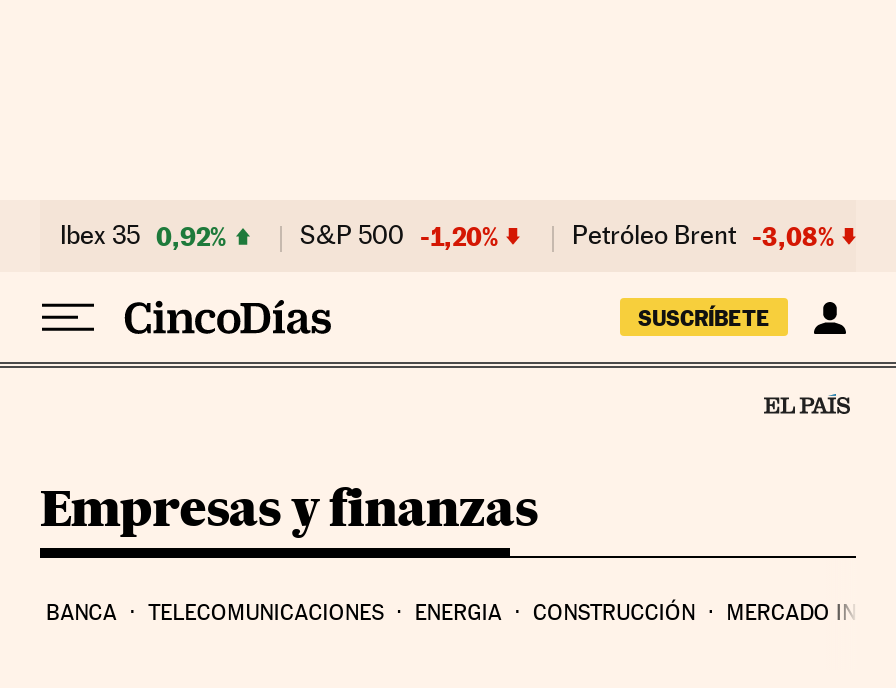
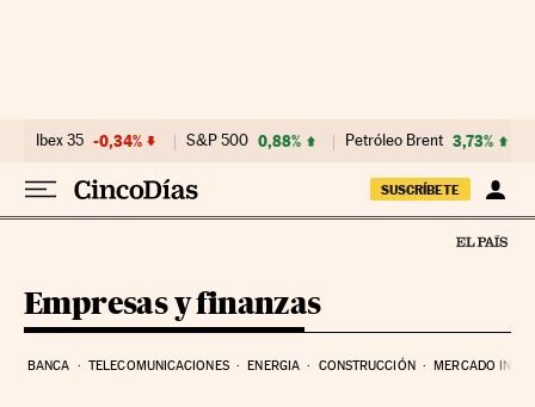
[60,220,226,252] Ibex 35 0,92% -> [36,131,142,150] Ibex 35 -0,34%
[300,220,498,252] S&P 500 -1,20% -> [186,131,301,150] S&P 500 0,88%
[572,220,834,252] Petróleo Brent -3,08% -> [345,131,493,150] Petróleo Brent 3,73%

